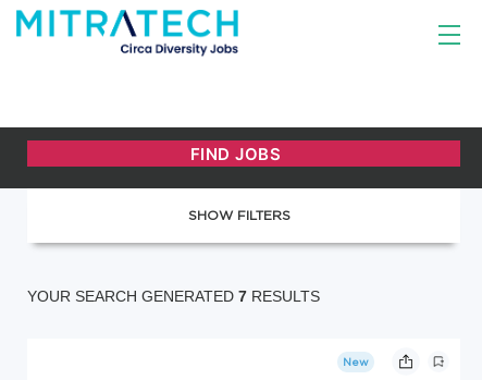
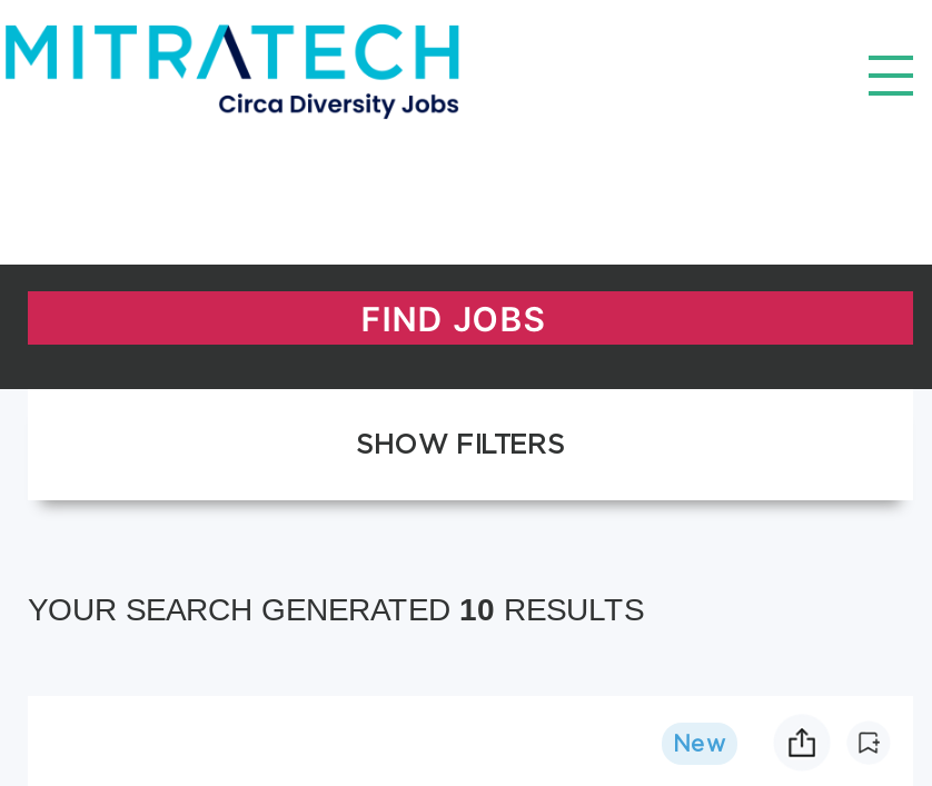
[27,287,320,305] YOUR SEARCH GENERATED 7 RESULTS -> [28,591,644,627] YOUR SEARCH GENERATED 10 RESULTS

